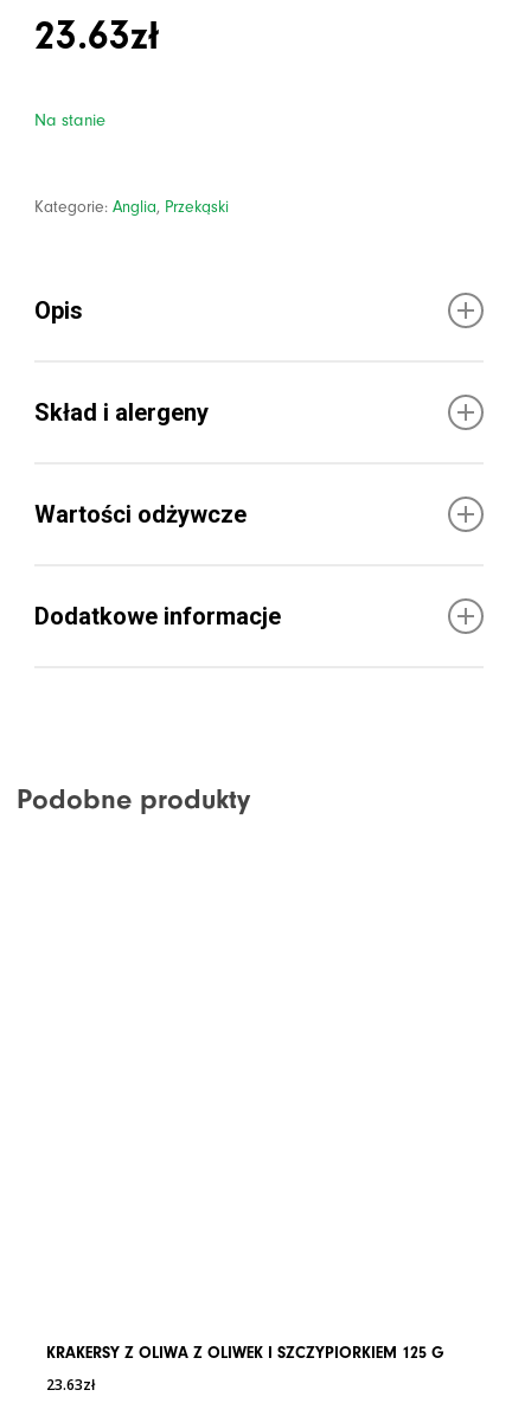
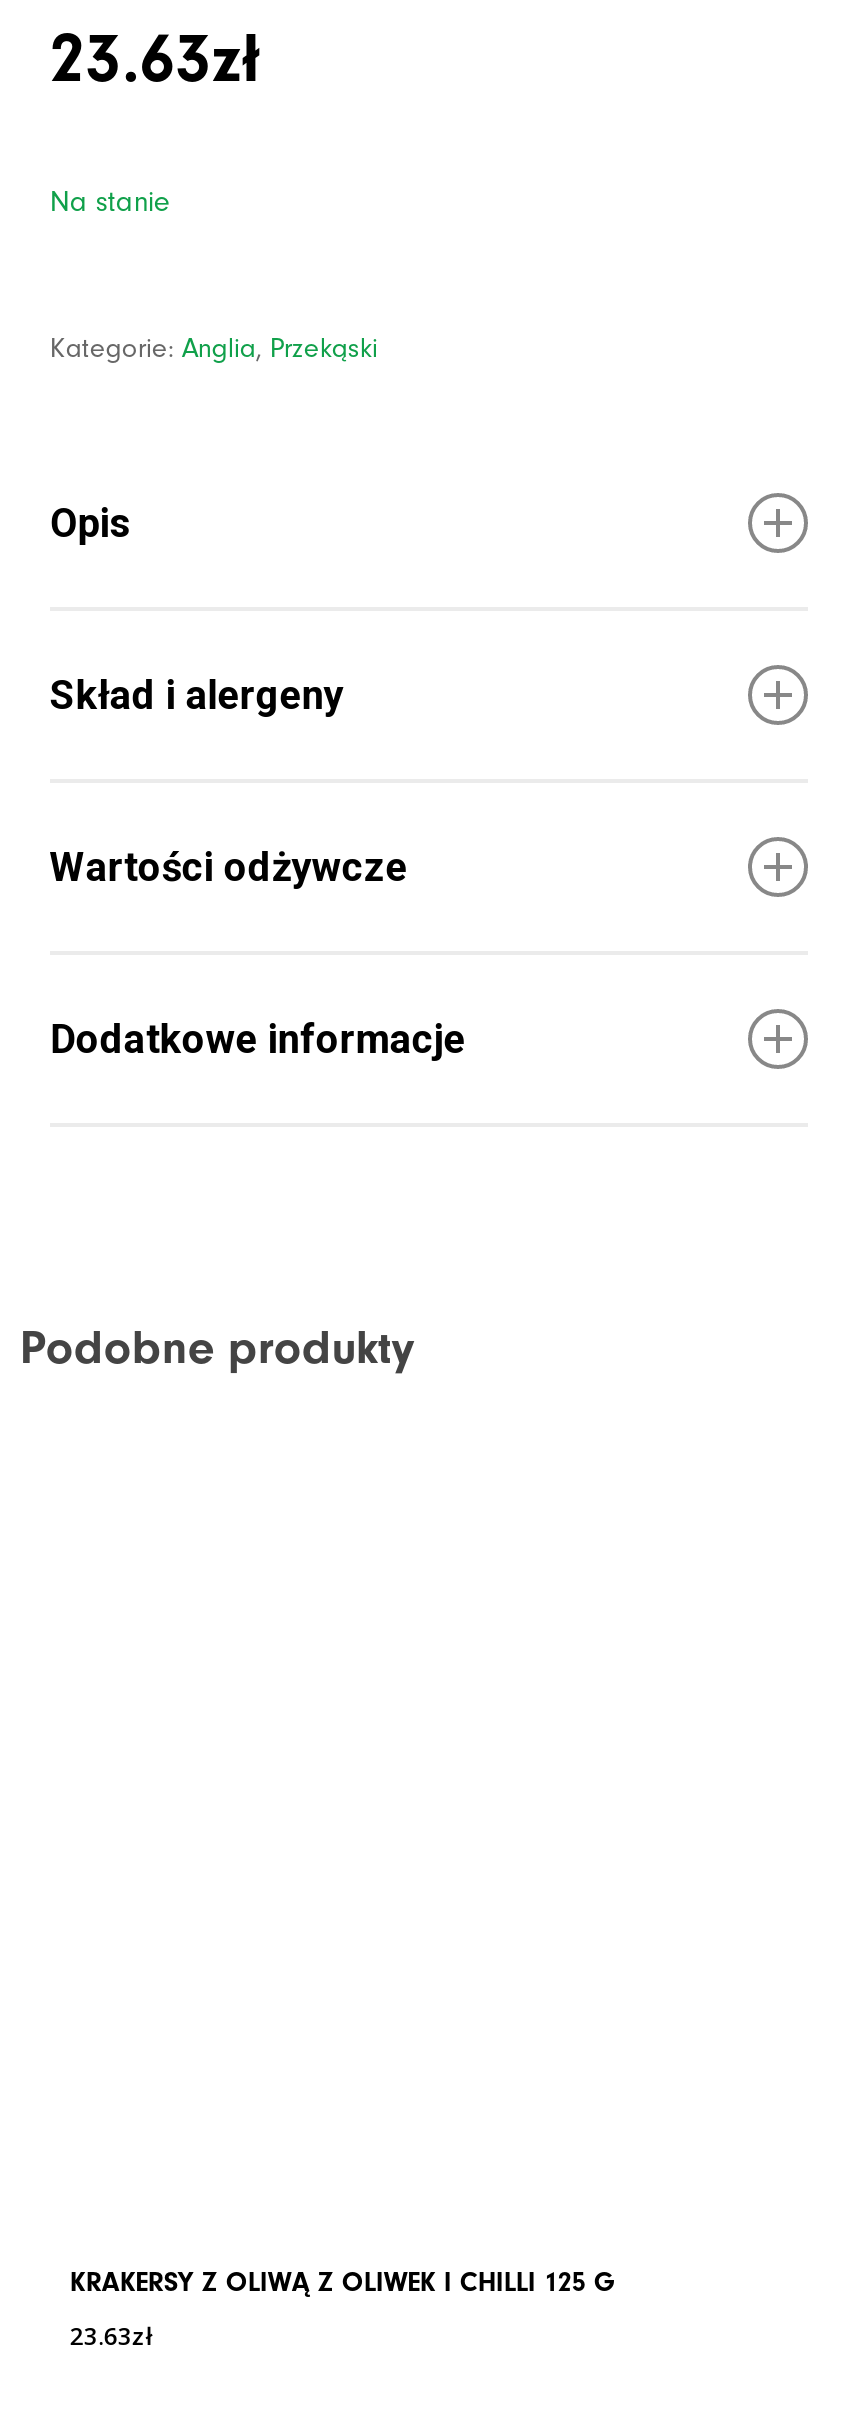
[46,1344,444,1363] KRAKERSY Z OLIWA Z OLIWEK I SZCZYPIORKIEM 125 G -> [70,2268,616,2300] KRAKERSY Z OLIWĄ Z OLIWEK I CHILLI 125 G

